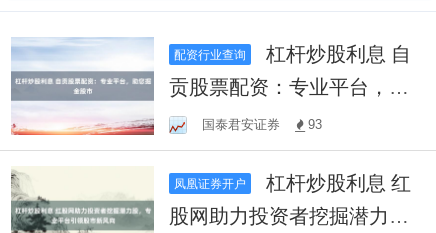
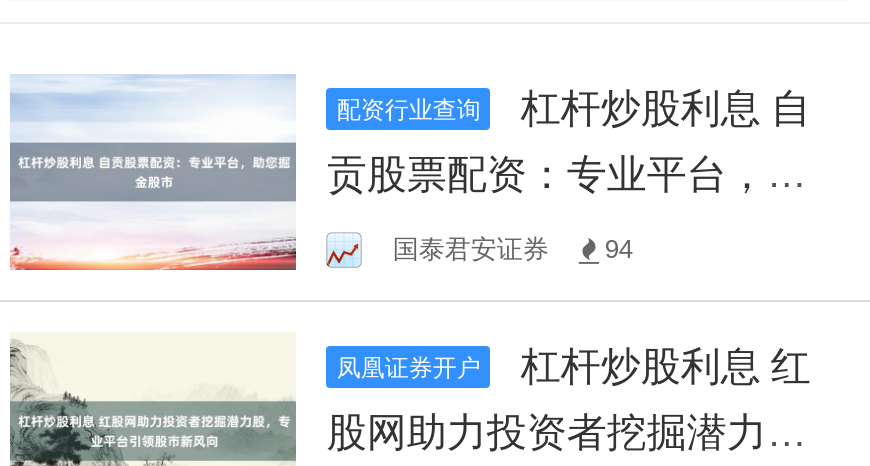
[308,117,322,132] 93 -> [605,234,633,264] 94

